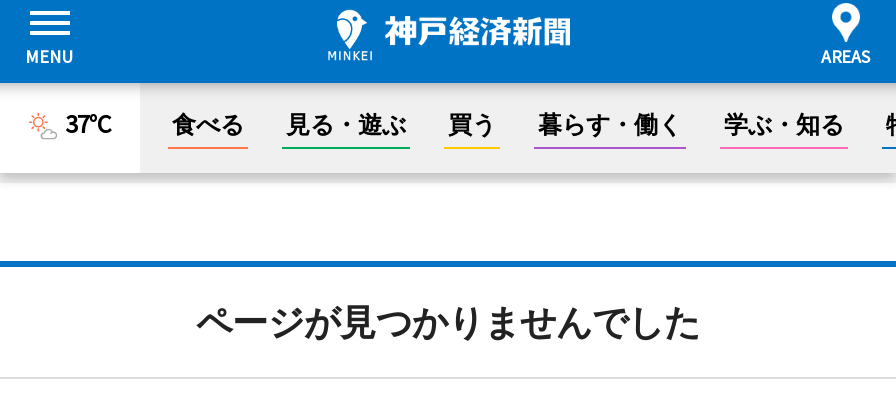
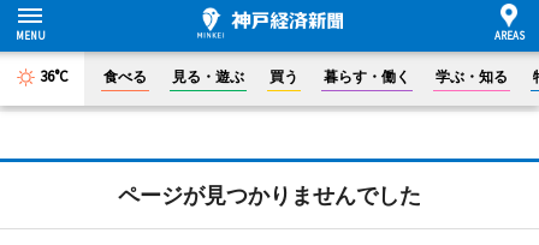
[65,108,113,142] 37°C -> [39,67,68,87] 36°C

